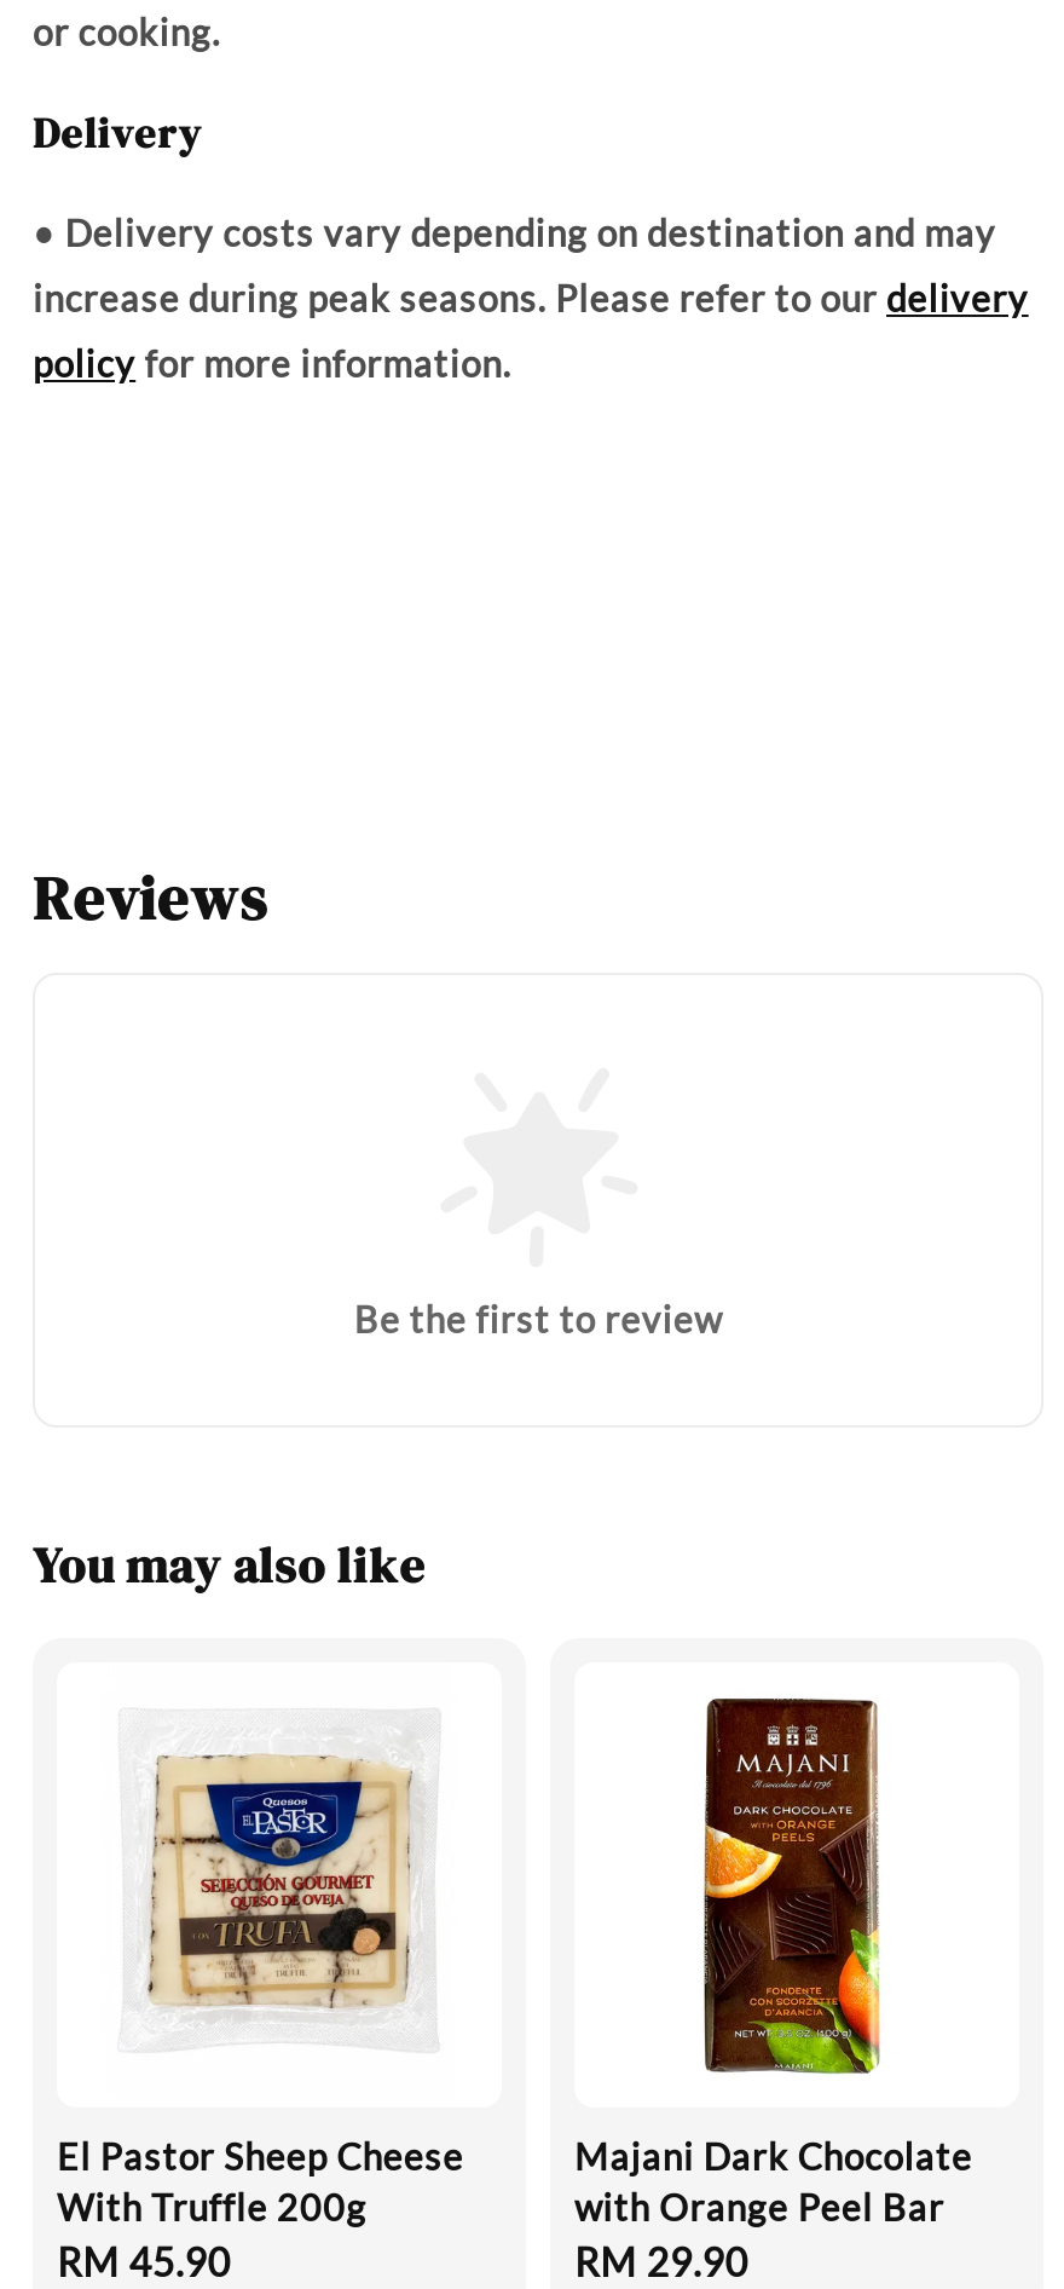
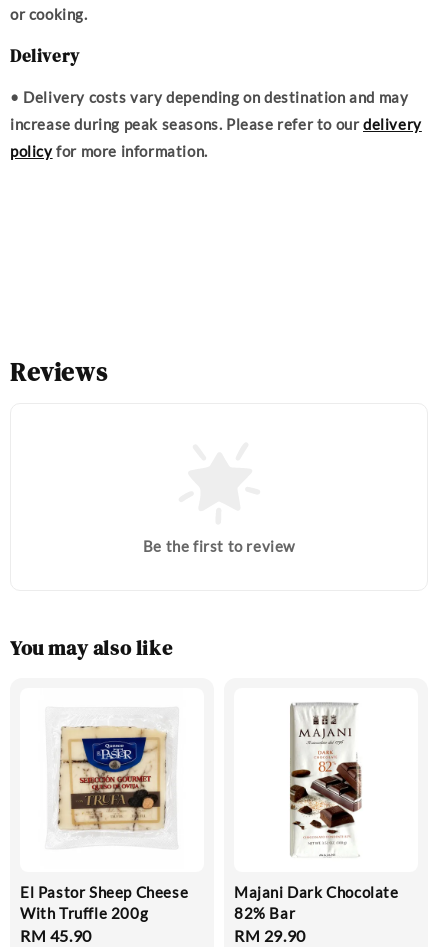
[702,1699,881,2076] [image] -> [288,702,362,858] [image]
[574,2184,944,2228] with Orange Peel Bar -> [234,904,295,922] 82% Bar

